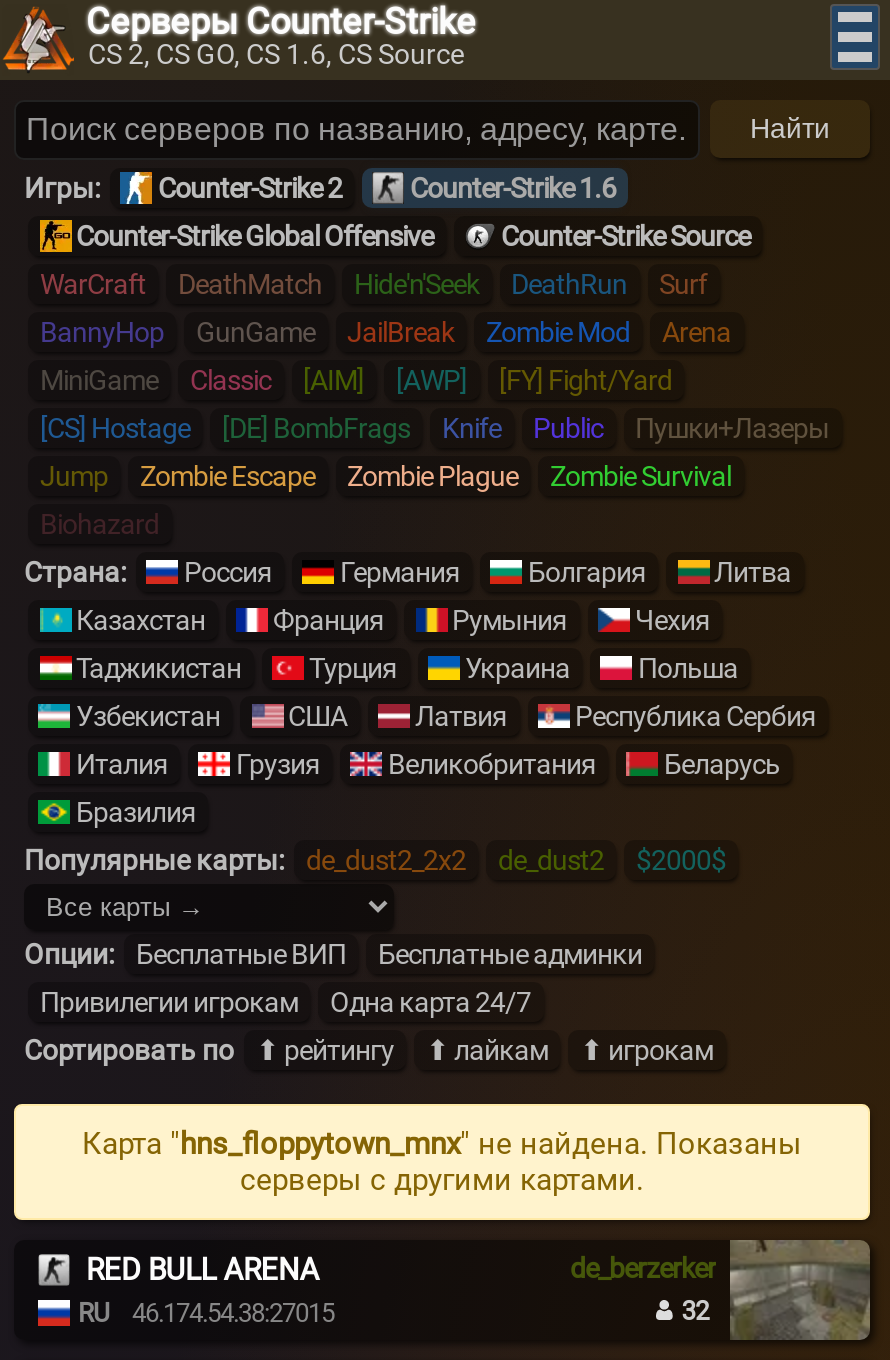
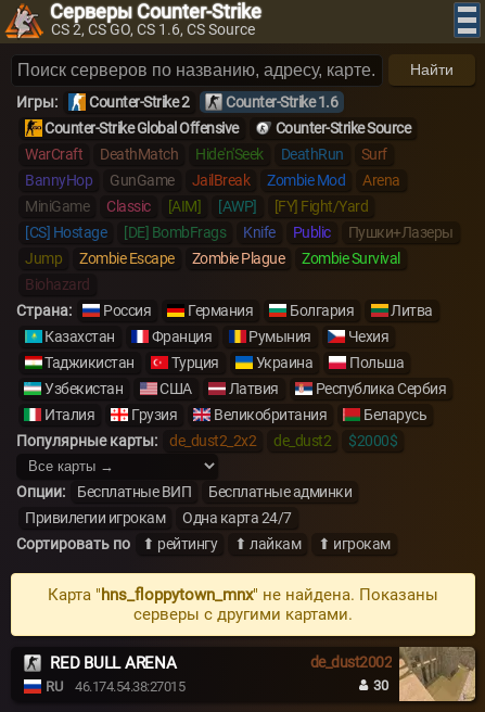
[76,796,196,828] Бразилия -> none
[570,1242,868,1340] [image] | de_berzerker -> [310,648,475,702] [image] | de_dust2002
[676,1296,708,1326] 32 -> [370,677,388,694] 30

